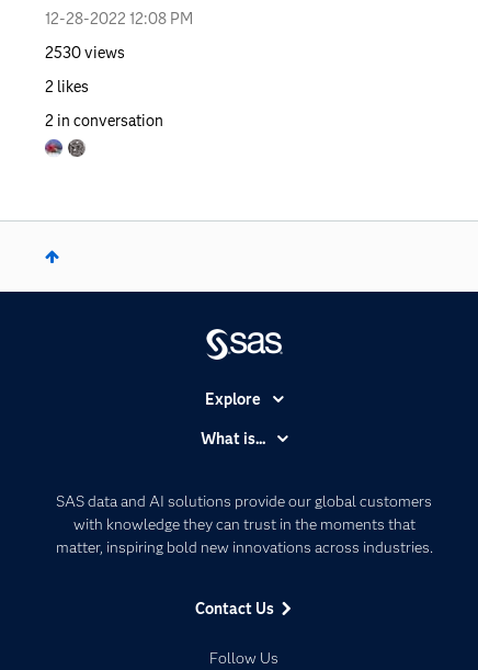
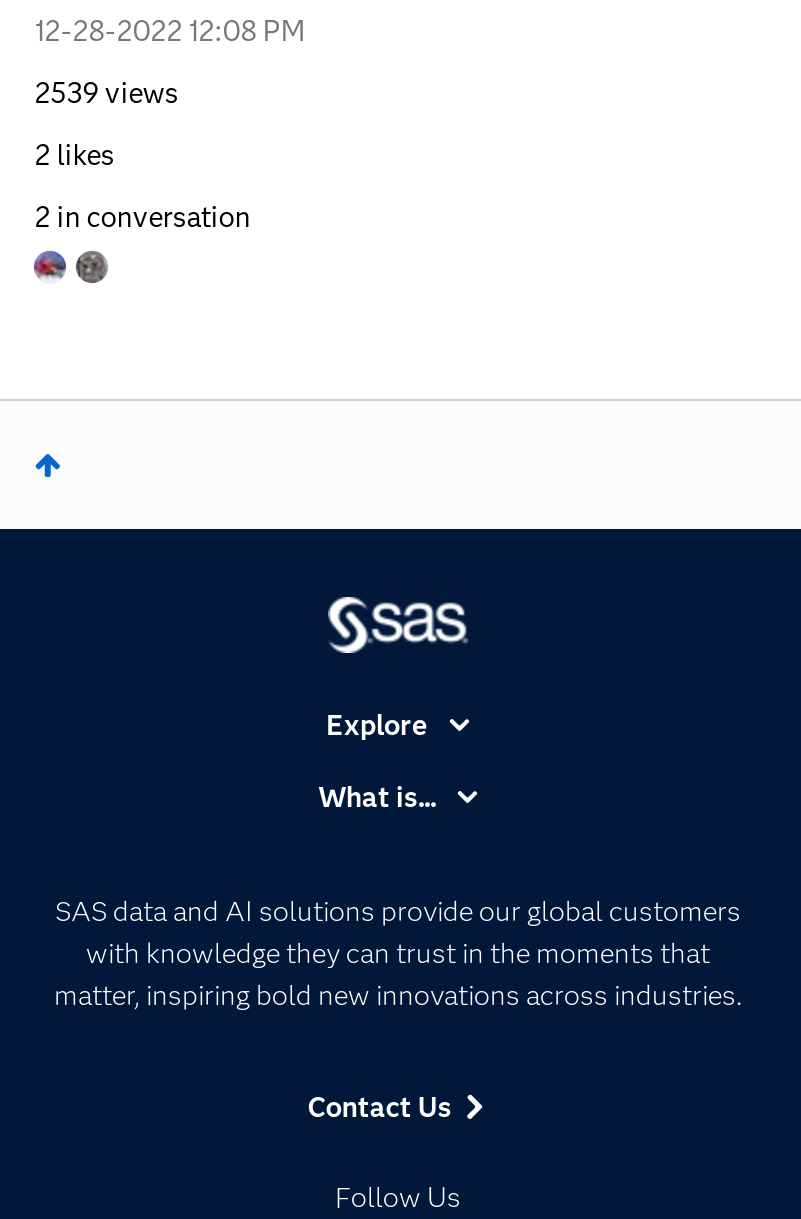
[45,42,125,62] 2530 views -> [35,74,179,110] 2539 views

